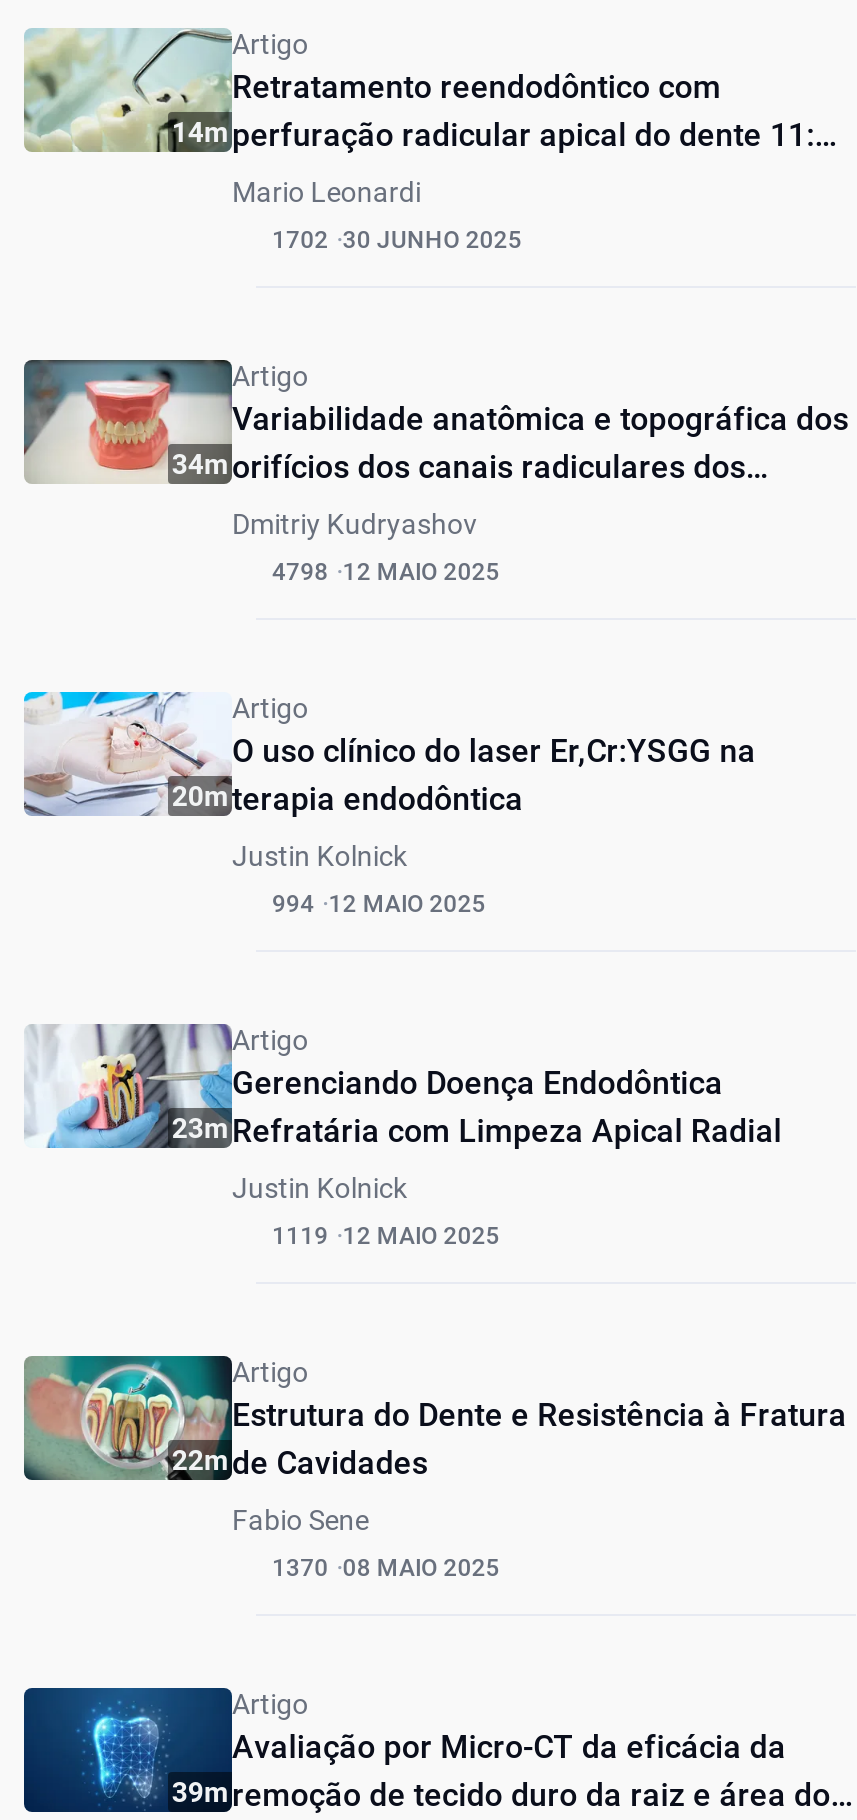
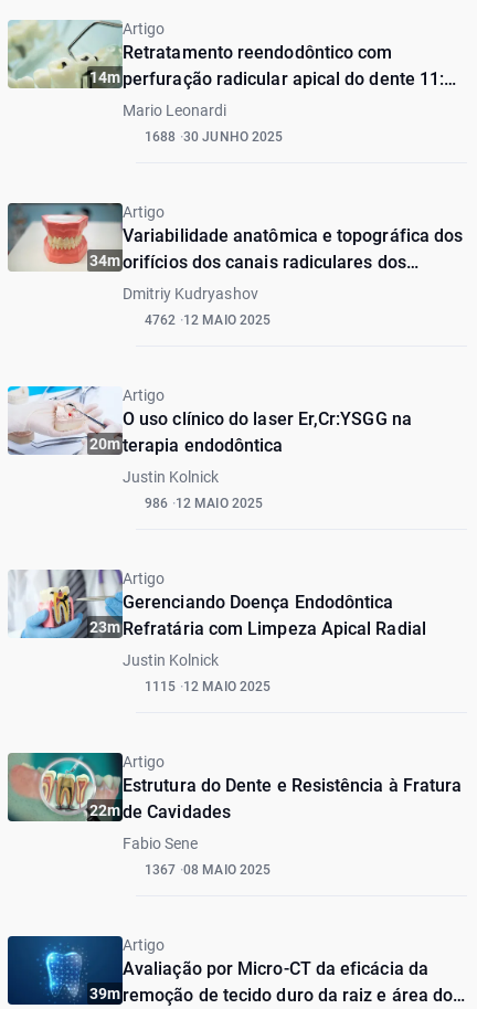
[272,226,522,254] 1702 30 JUNHO 2025 -> [145,129,283,145] 1688 30 JUNHO 2025
[272,558,500,586] 4798 12 MAIO 2025 -> [145,312,270,328] 4762 12 MAIO 2025
[272,890,486,918] 994 12 MAIO 2025 -> [145,496,263,511] 986 12 MAIO 2025
[272,1222,500,1250] 1119 12 MAIO 2025 -> [145,679,270,694] 1115 12 MAIO 2025
[272,1554,500,1582] 1370 08 MAIO 2025 -> [145,862,270,878] 1367 08 MAIO 2025

